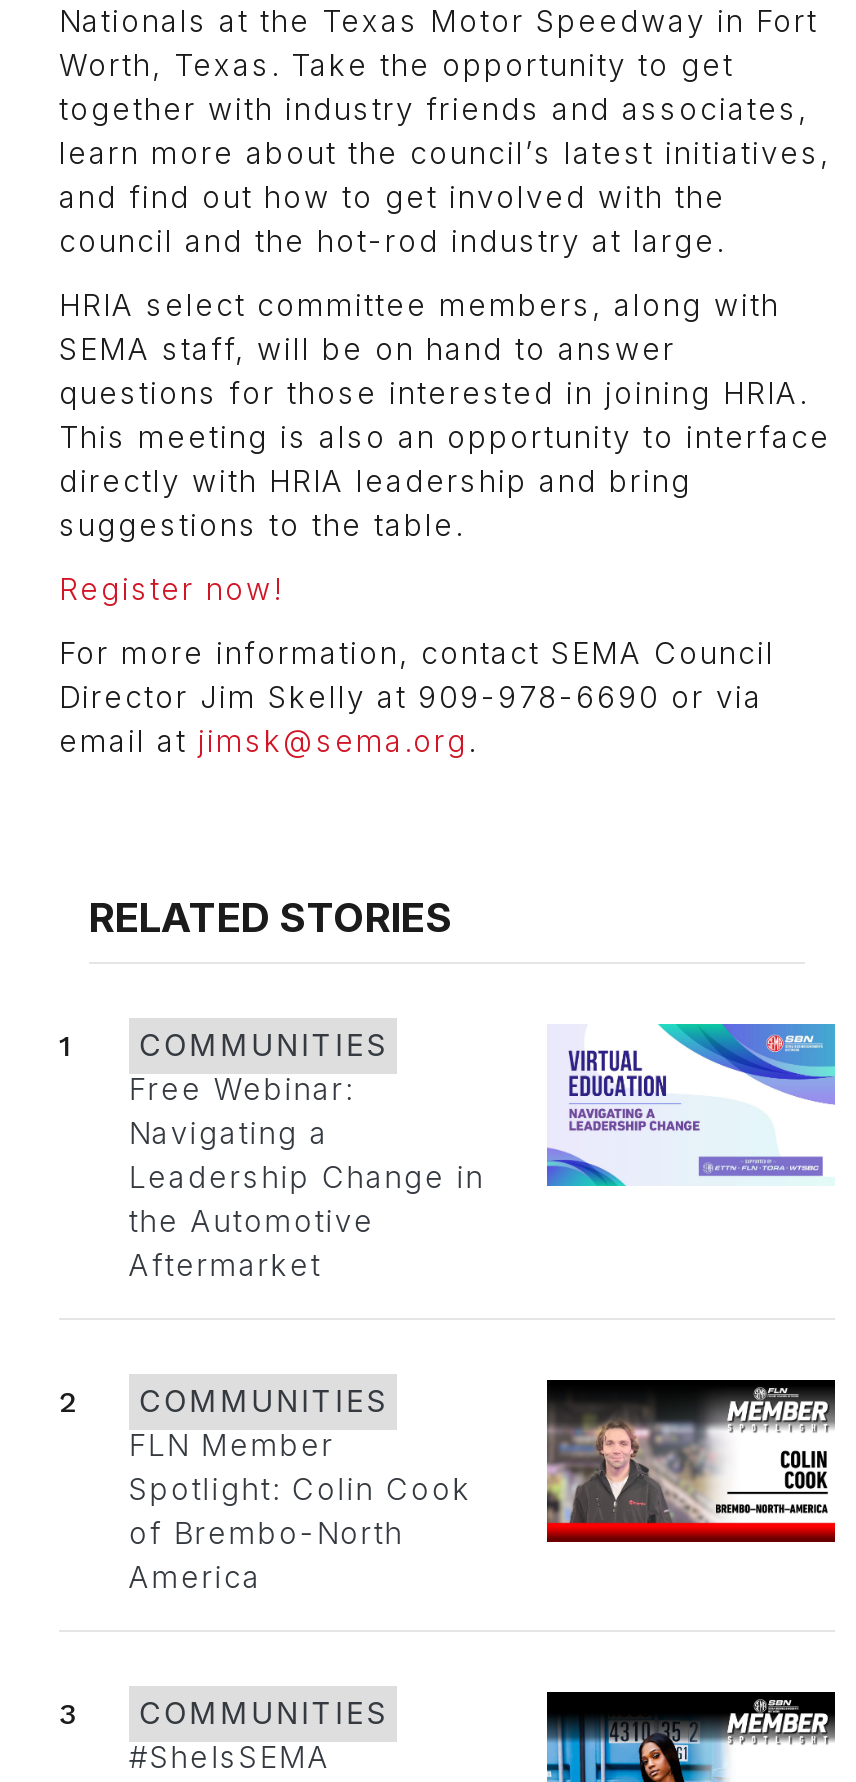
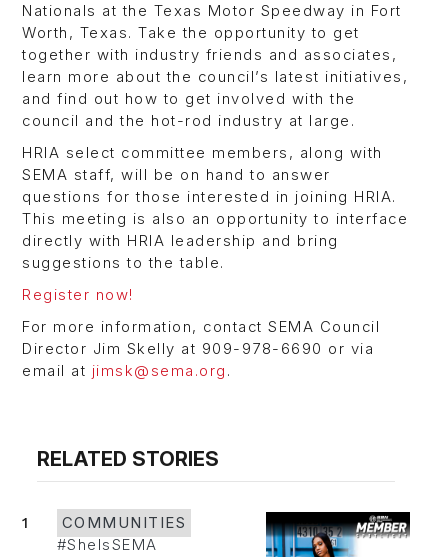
[129,1022,837,1285] [image] | Free Webinar: | Navigating a | Leadership Change in | the Automotive | Aftermarket -> none
[59,1378,837,1597] [image] | 2 | COMMUNITIES | FLN Member | Spotlight: Colin Cook | of Brembo-North | America -> none
[59,1697,388,1733] 3 | COMMUNITIES -> none

